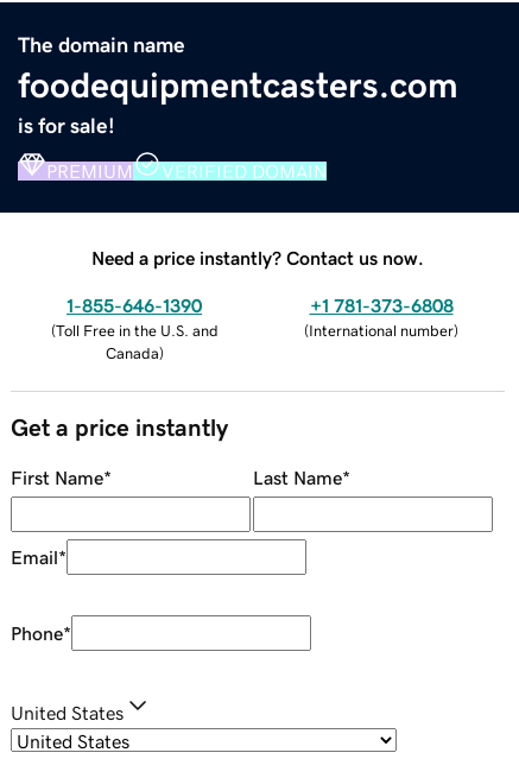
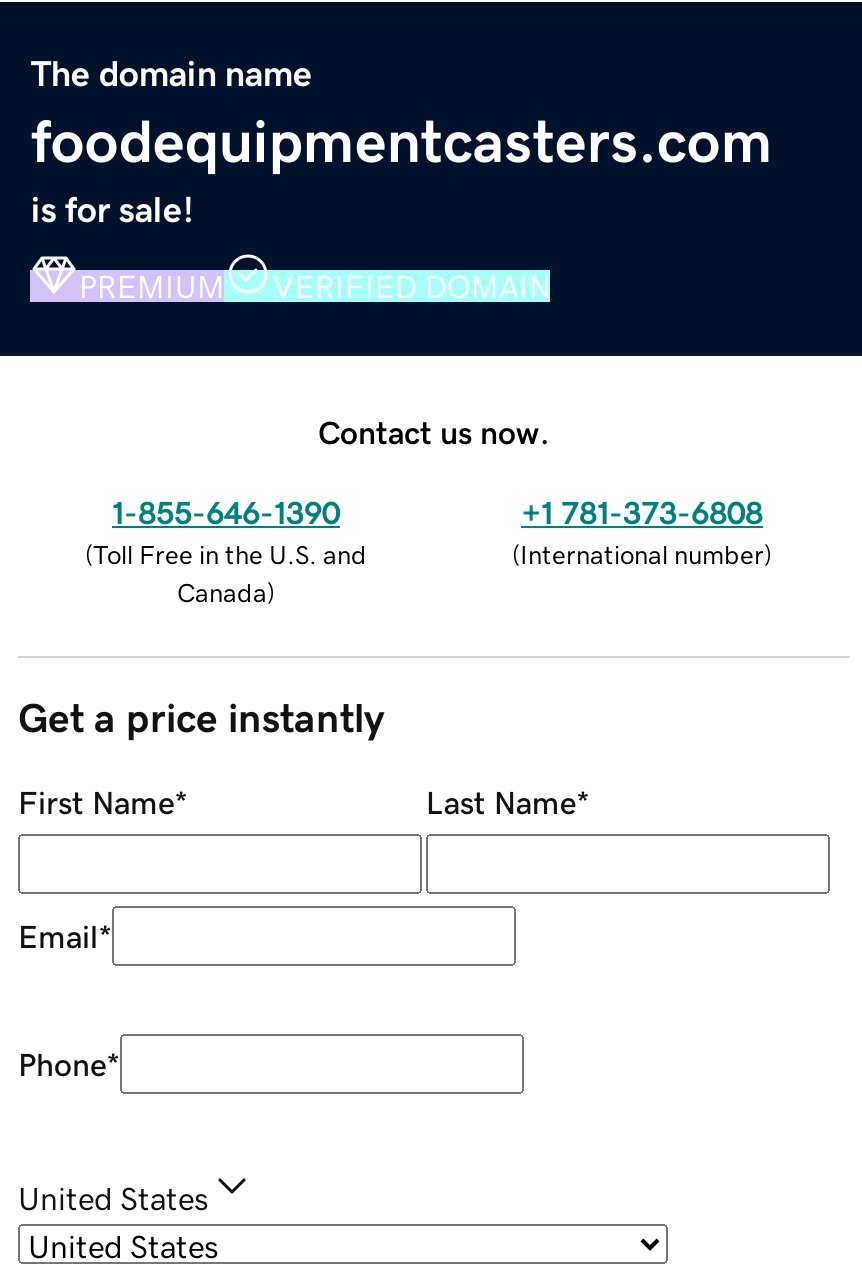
[91,248,424,267] Need a price instantly? Contact us now. -> [318,415,550,447] Contact us now.

